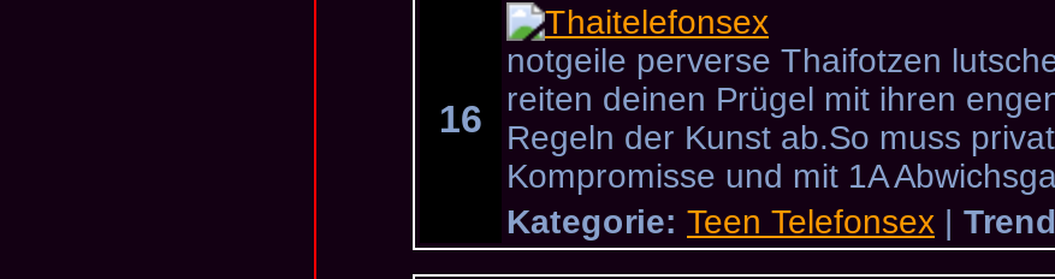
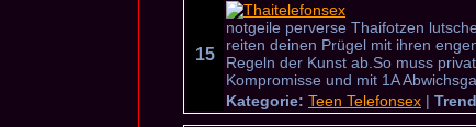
[439,99,482,139] 16 -> [195,45,215,63] 15

